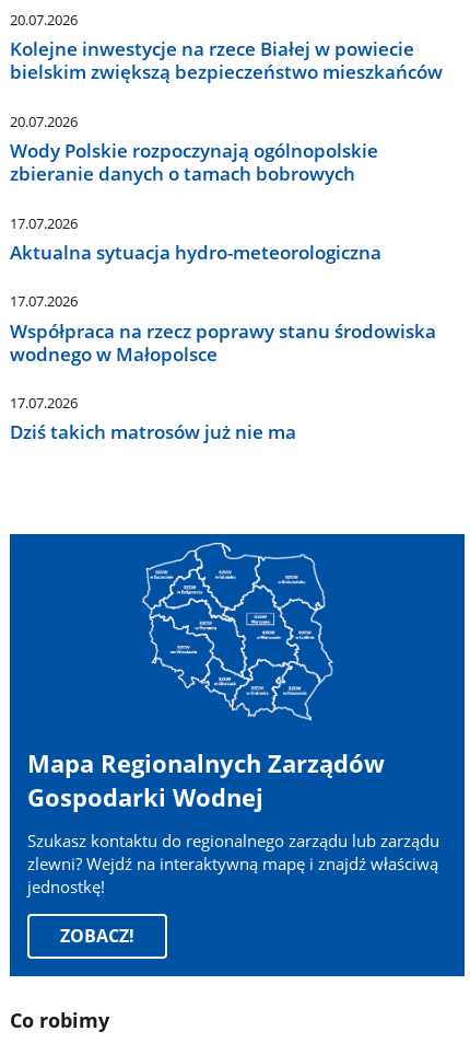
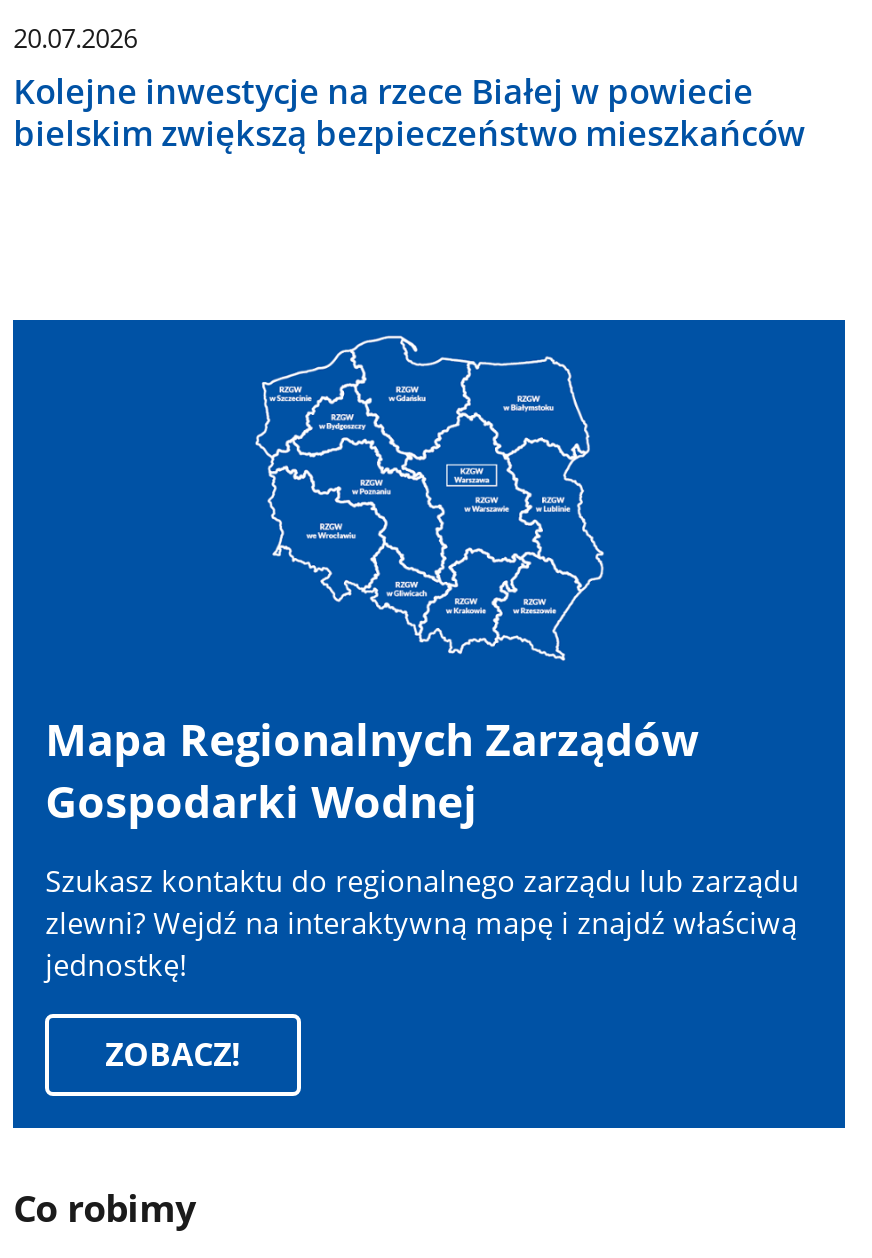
[10,111,436,445] 20.07.2026 | Wody Polskie rozpoczynają ogólnopolskie | zbieranie danych o tamach bobrowych | 17.07.2026 | Aktualna sytuacja hydro-meteorologiczna | 17.07.2026 | Współpraca na rzecz poprawy stanu środowiska | wodnego w Małopolsce | 17.07.2026 | Dziś takich matrosów już nie ma -> none

